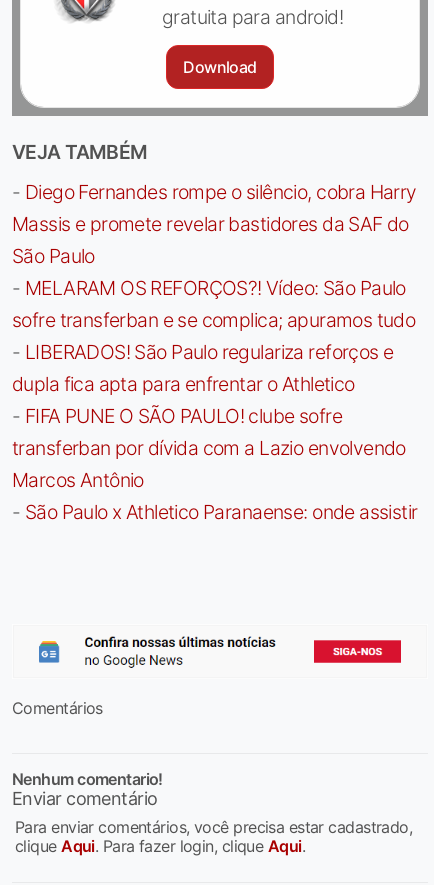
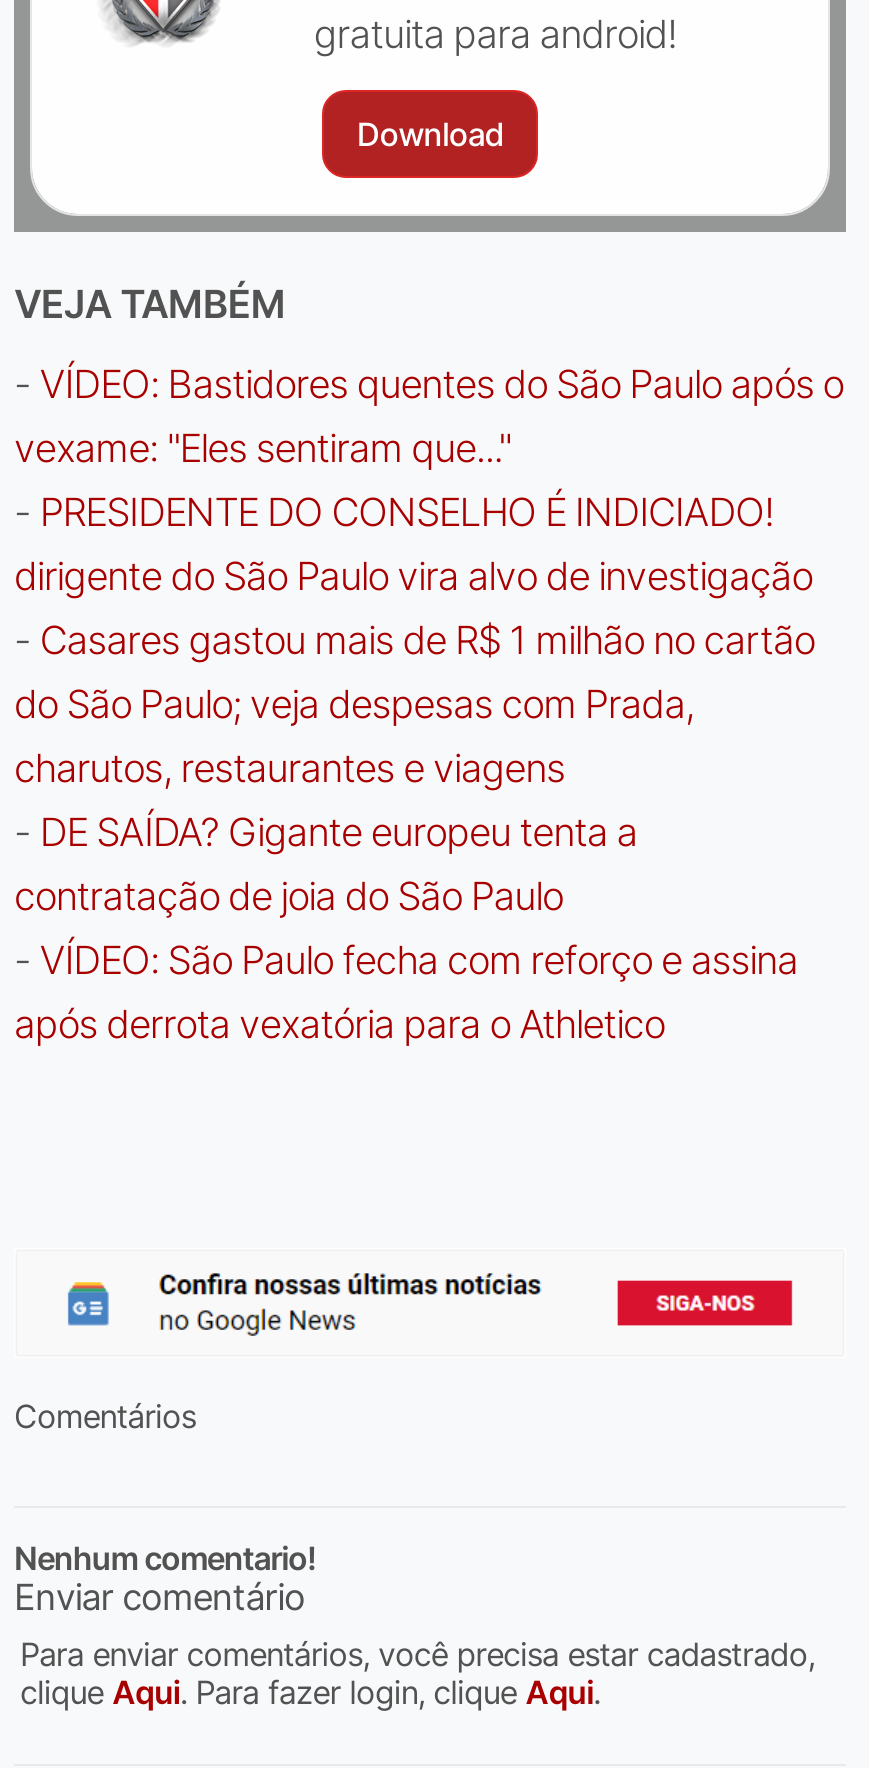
[12,180,417,524] - Diego Fernandes rompe o silêncio, cobra Harry | Massis e promete revelar bastidores da SAF do | São Paulo | - MELARAM OS REFORÇOS?! Vídeo: São Paulo | sofre transferban e se complica; apuramos tudo | - LIBERADOS! São Paulo regulariza reforços e | dupla fica apta para enfrentar o Athletico | - FIFA PUNE O SÃO PAULO! clube sofre | transferban por dívida com a Lazio envolvendo | Marcos Antônio | - São Paulo x Athletico Paranaense: onde assistir -> [14,360,843,1048] - VÍDEO: Bastidores quentes do São Paulo após o | vexame: "Eles sentiram que..." | - PRESIDENTE DO CONSELHO É INDICIADO! | dirigente do São Paulo vira alvo de investigação | - Casares gastou mais de R$ 1 milhão no cartão | do São Paulo; veja despesas com Prada, | charutos, restaurantes e viagens | - DE SAÍDA? Gigante europeu tenta a | contratação de joia do São Paulo | - VÍDEO: São Paulo fecha com reforço e assina | após derrota vexatória para o Athletico

